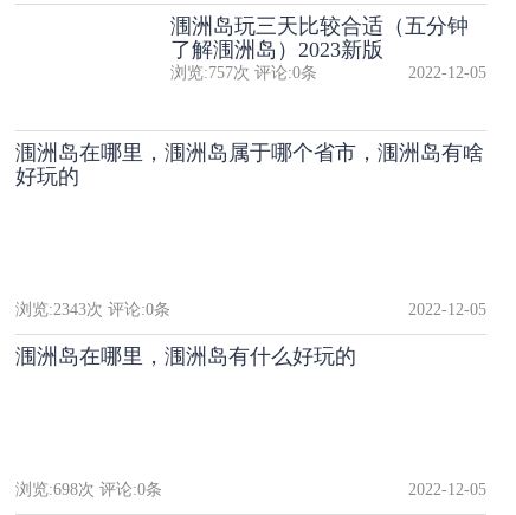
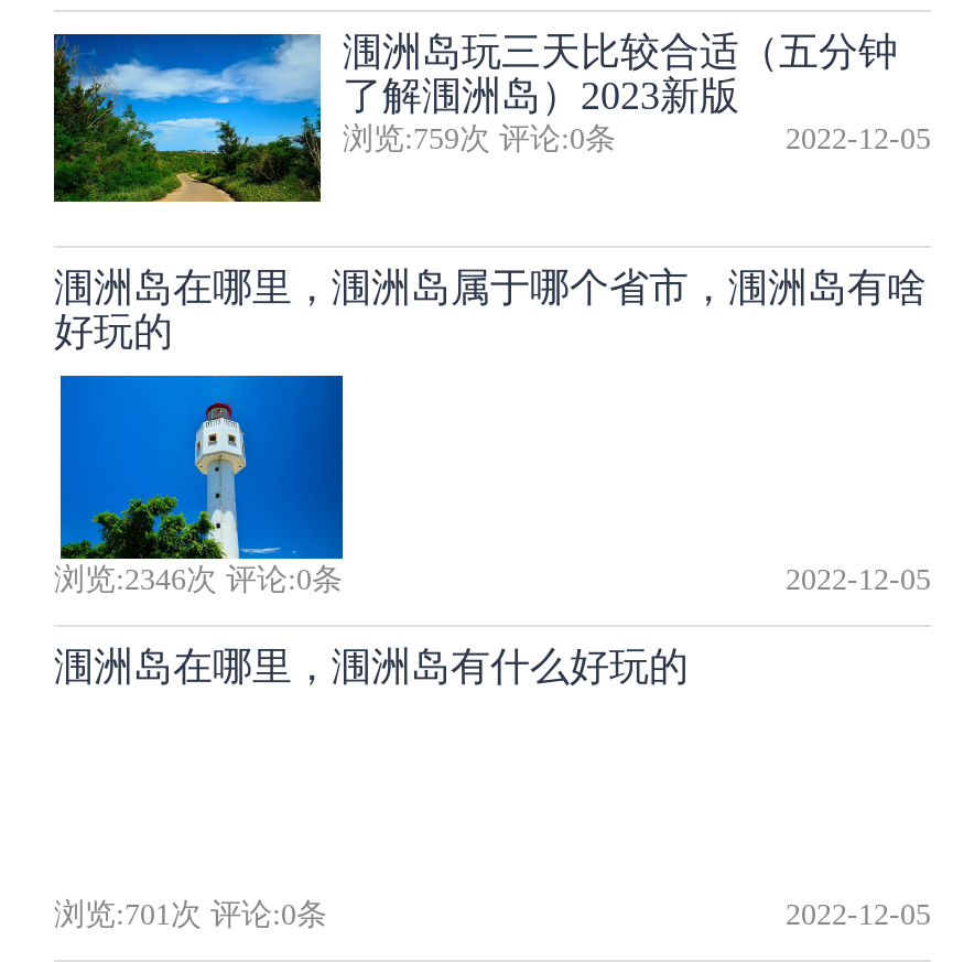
none -> [52,32,323,204] [image]
[170,64,317,82] 浏览:757次 评论:0条 -> [343,123,616,156] 浏览:759次 评论:0条
none -> [58,374,345,545] [image]
[15,300,170,318] 浏览:2343次 评论:0条 -> [54,563,343,596] 浏览:2346次 评论:0条
[15,480,162,498] 浏览:698次 评论:0条 -> [54,897,327,930] 浏览:701次 评论:0条

